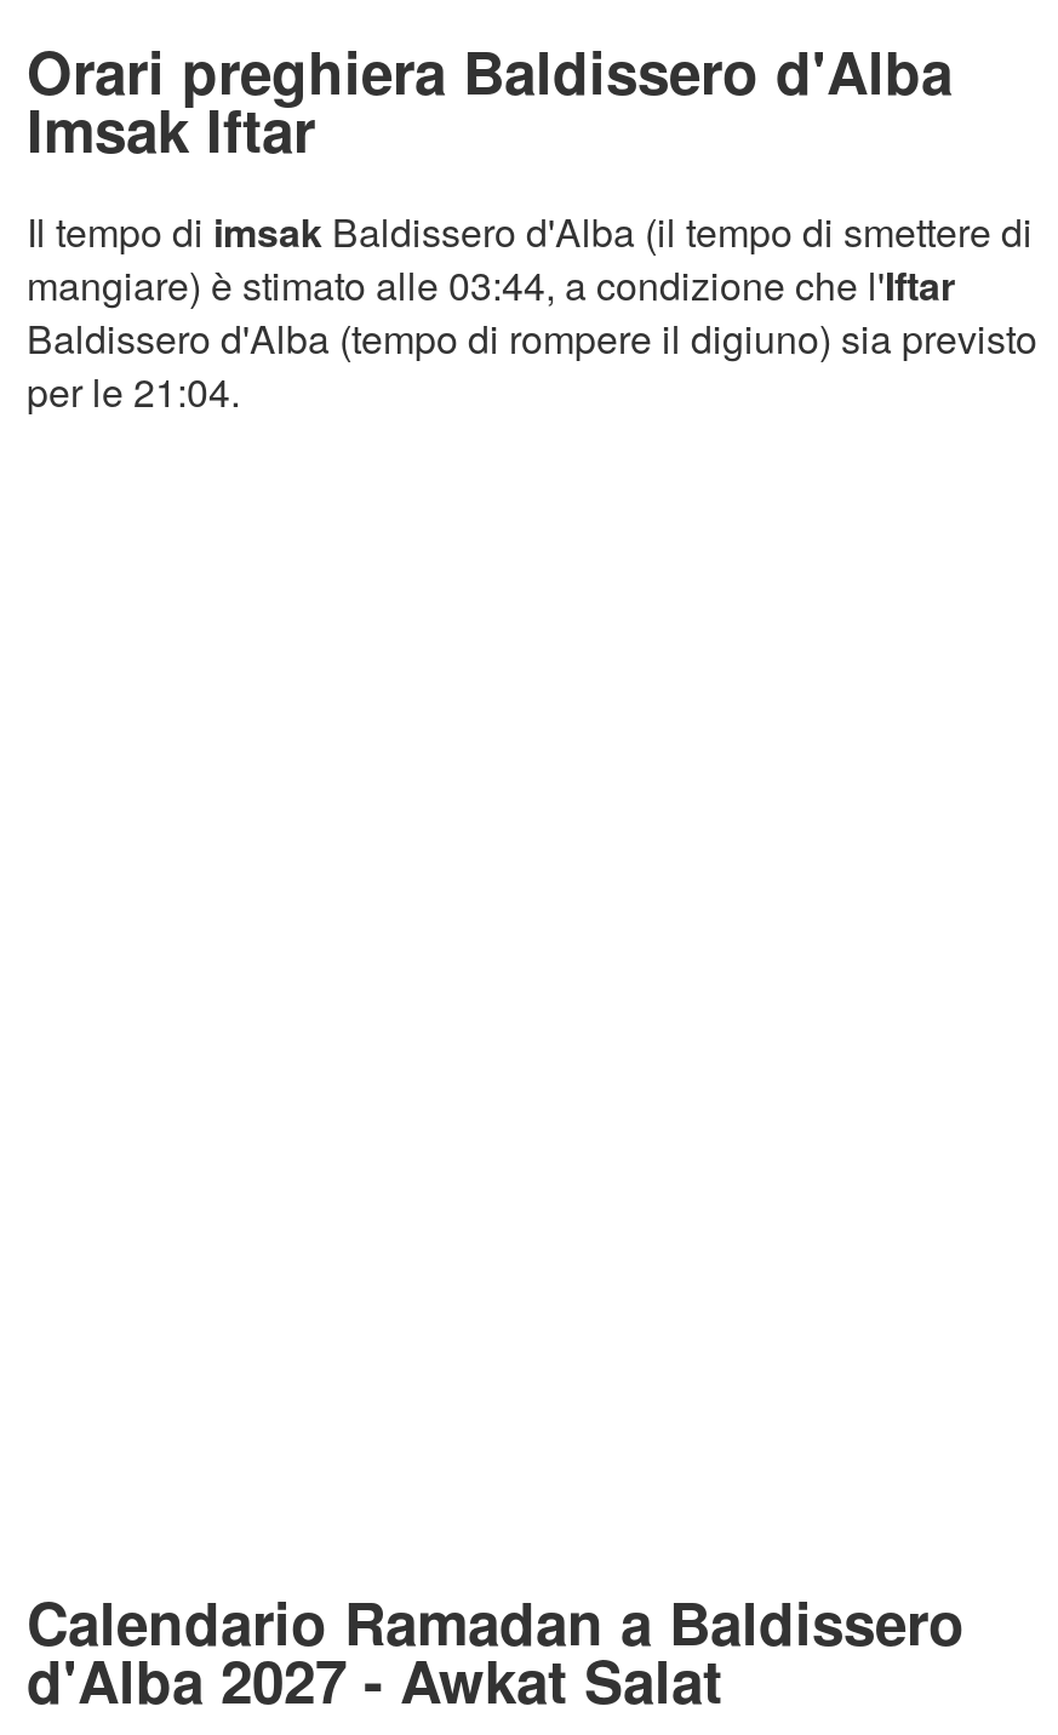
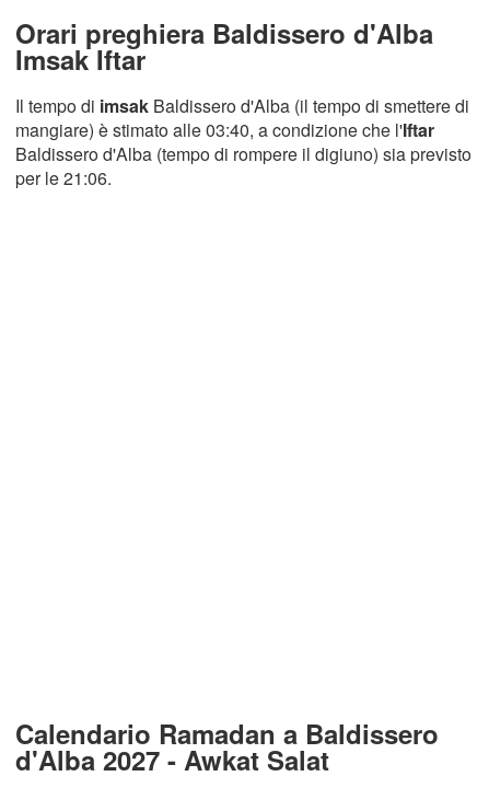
[27,257,955,313] mangiare) è stimato alle 03:44, a condizione che l'Iftar -> [15,117,434,142] mangiare) è stimato alle 03:40, a condizione che l'Iftar
[27,364,240,419] per le 21:04. -> [15,165,112,191] per le 21:06.

